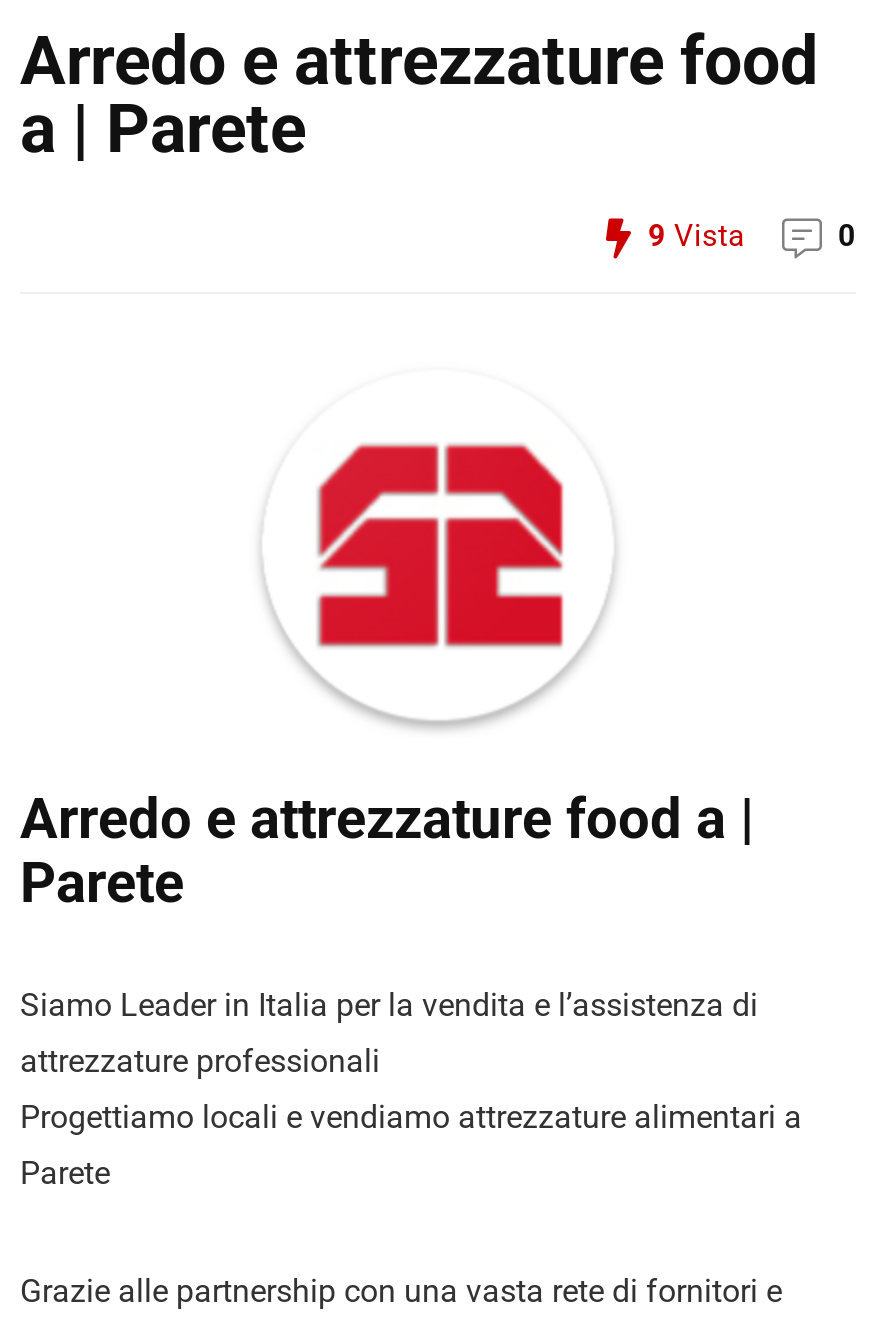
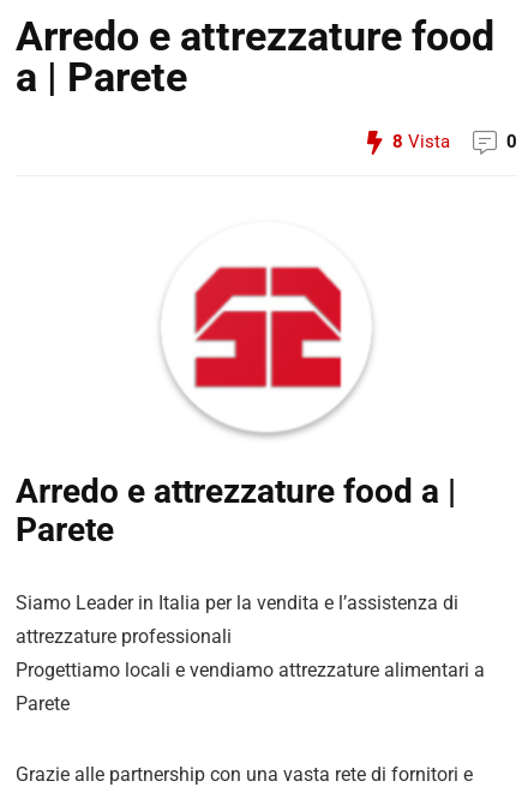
[648,218,744,254] 9 Vista -> [392,131,450,152] 8 Vista

